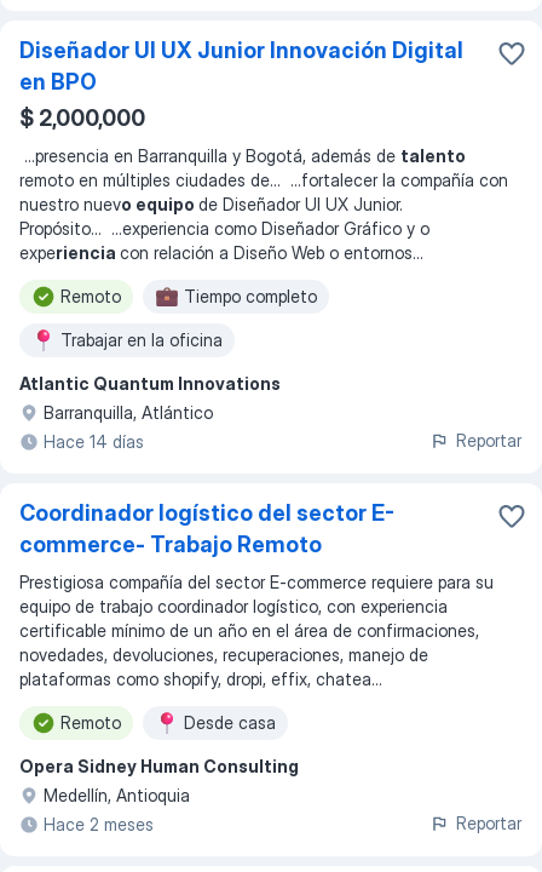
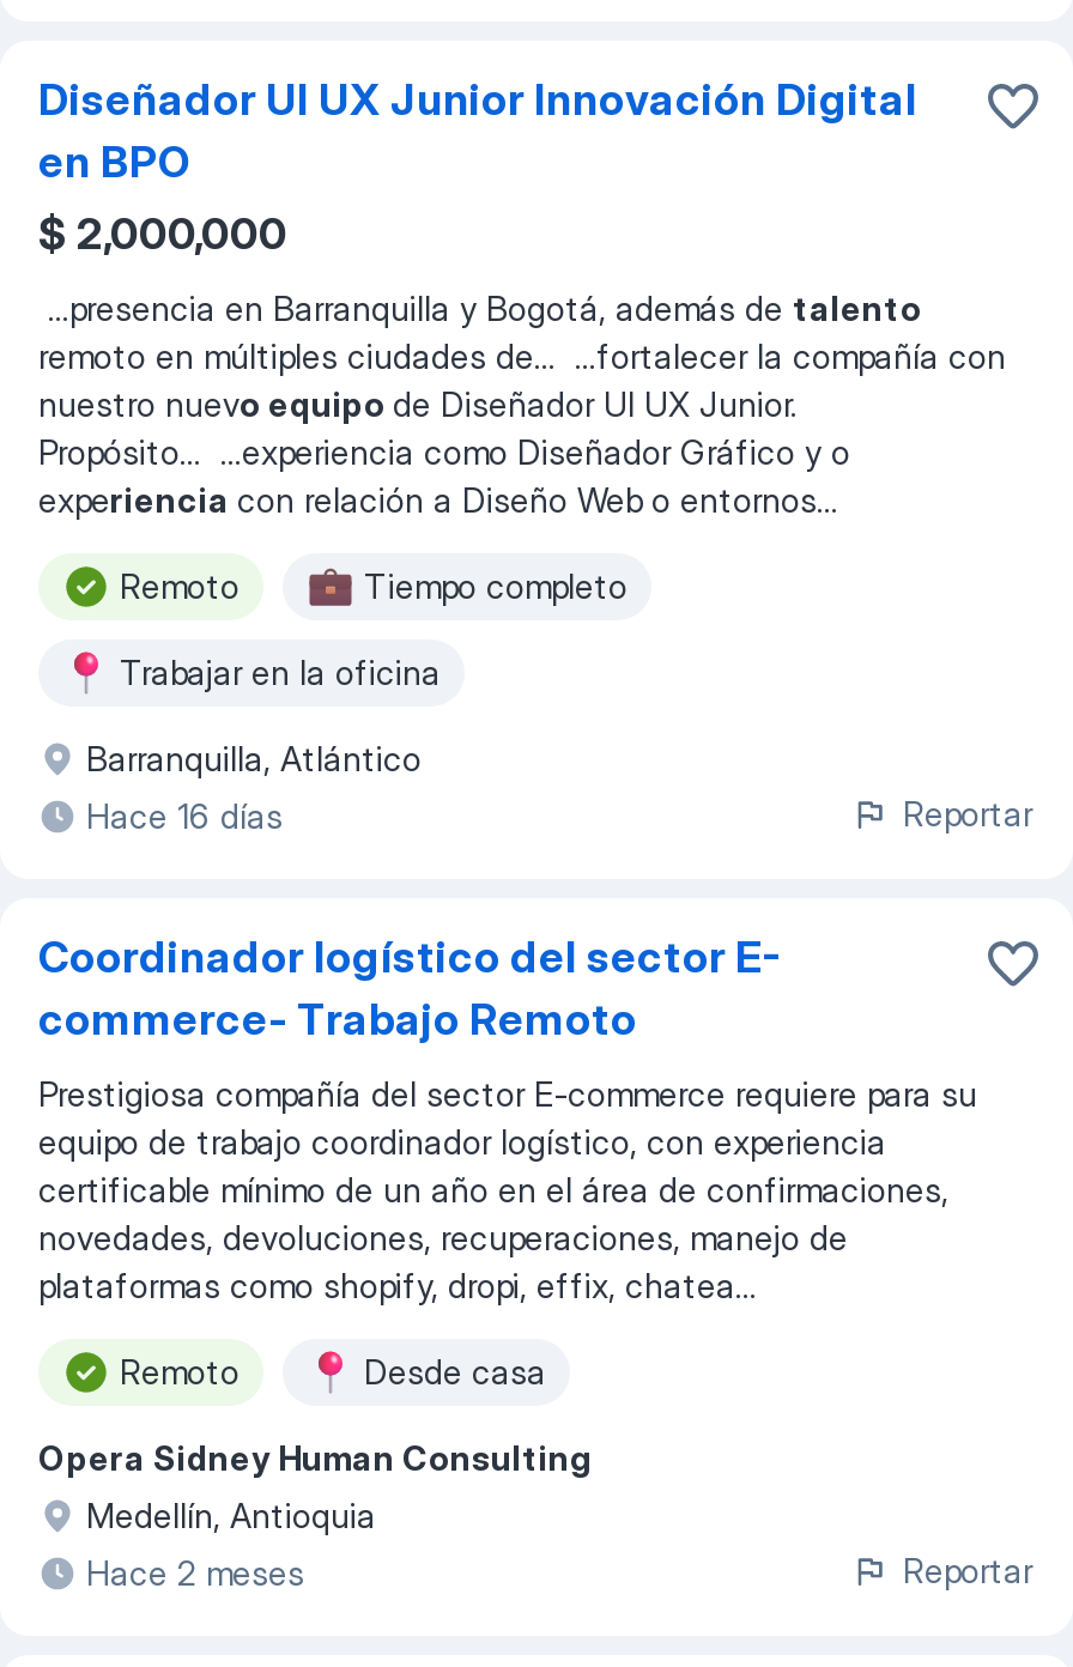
[19,373,281,394] Atlantic Quantum Innovations -> none
[44,431,144,452] Hace 14 días -> [86,795,283,836] Hace 16 días

